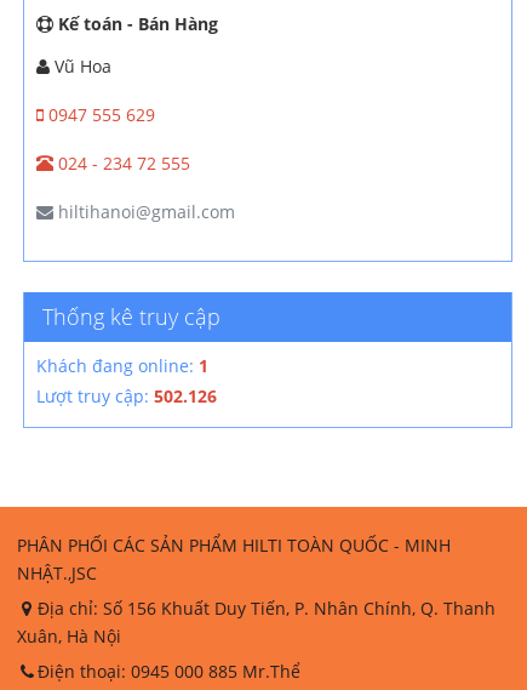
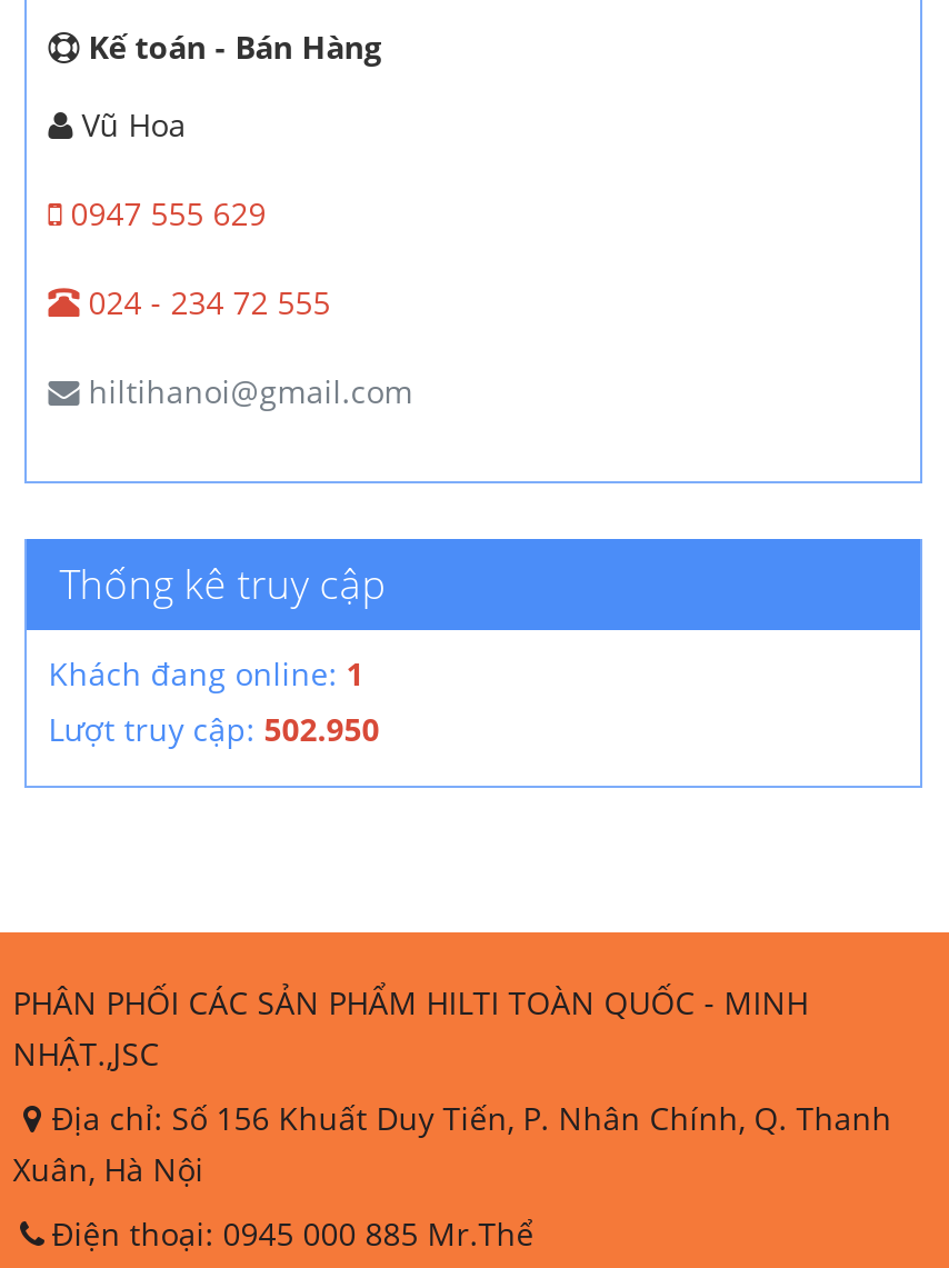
[36,384,216,407] Lượt truy cập: 502.126 -> [48,707,379,750] Lượt truy cập: 502.950

